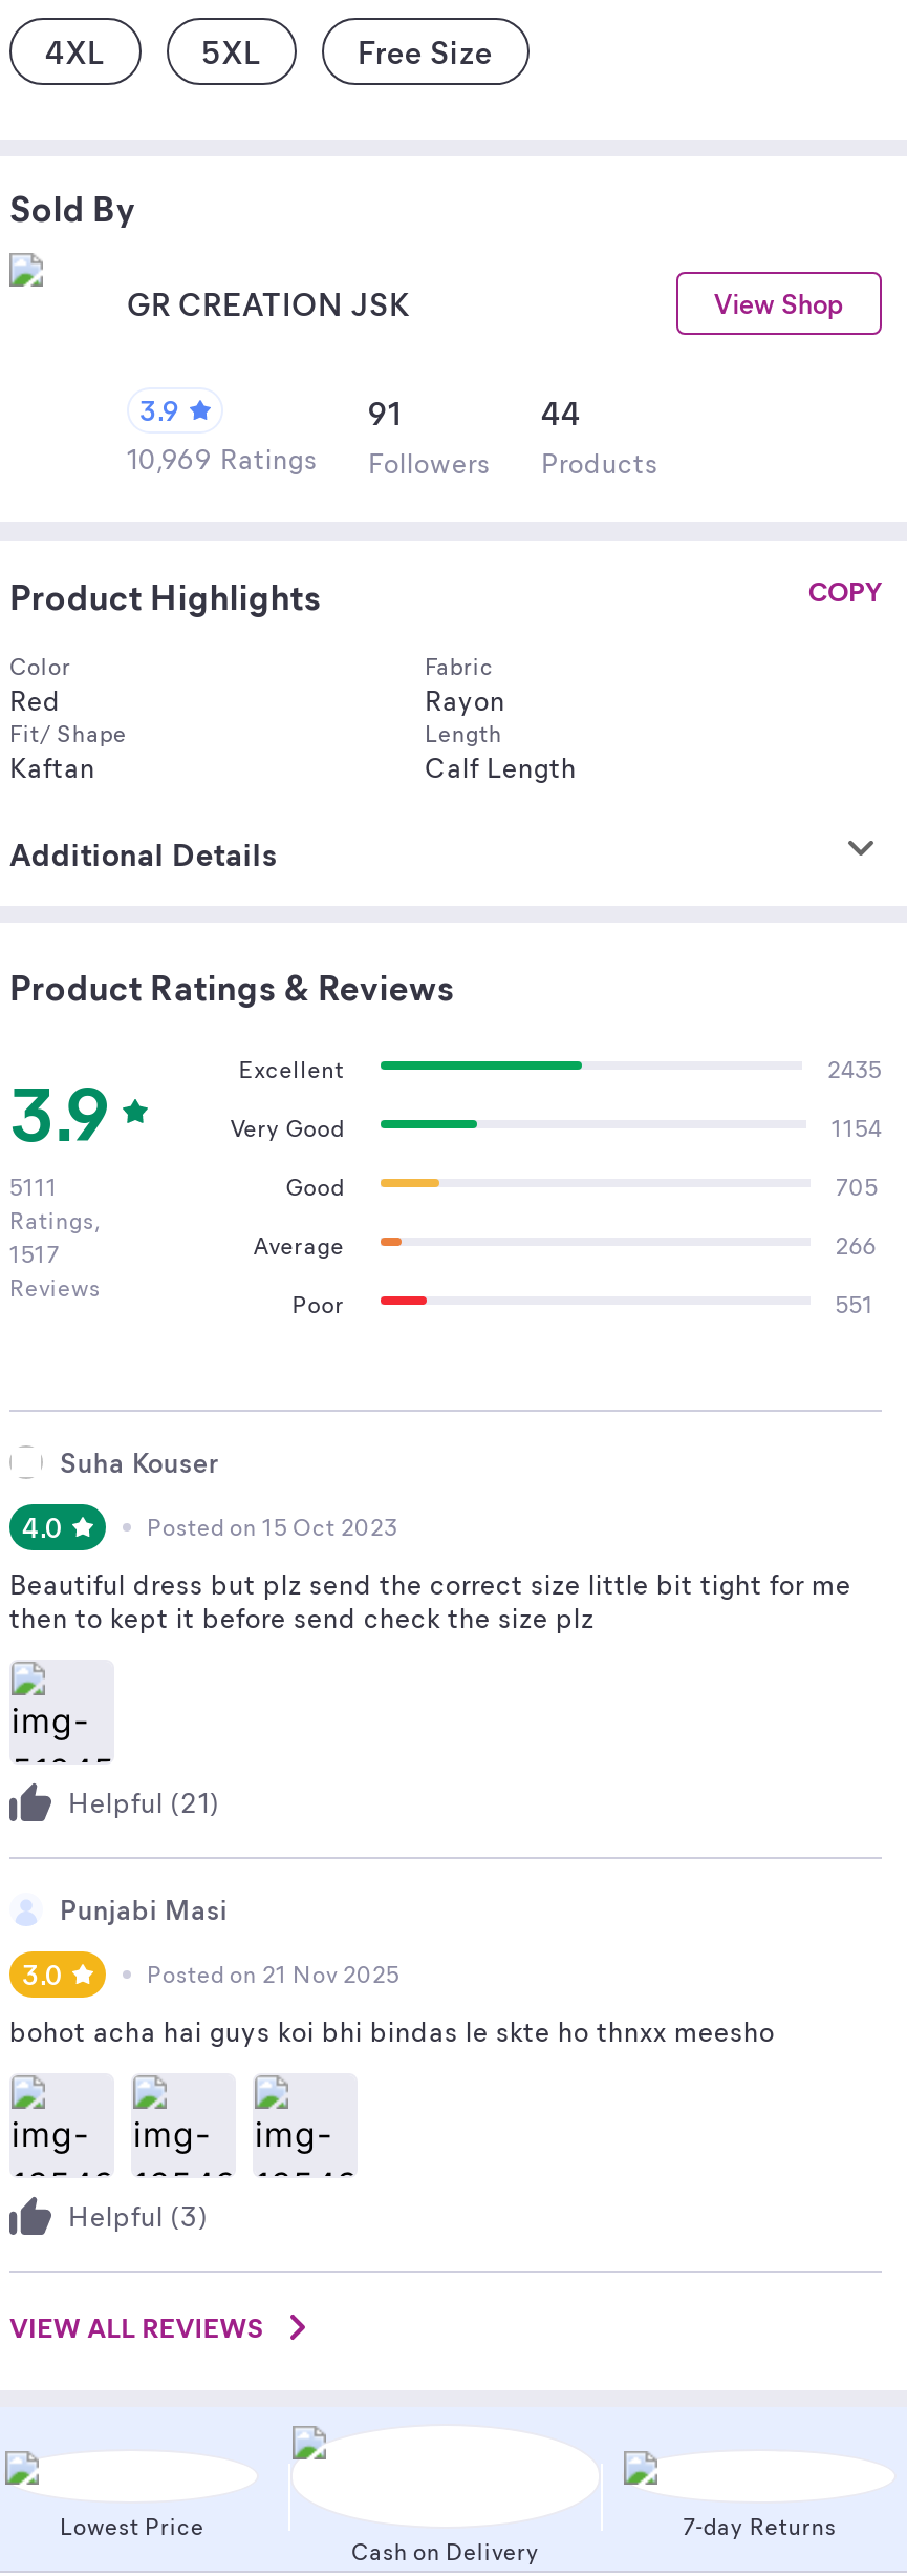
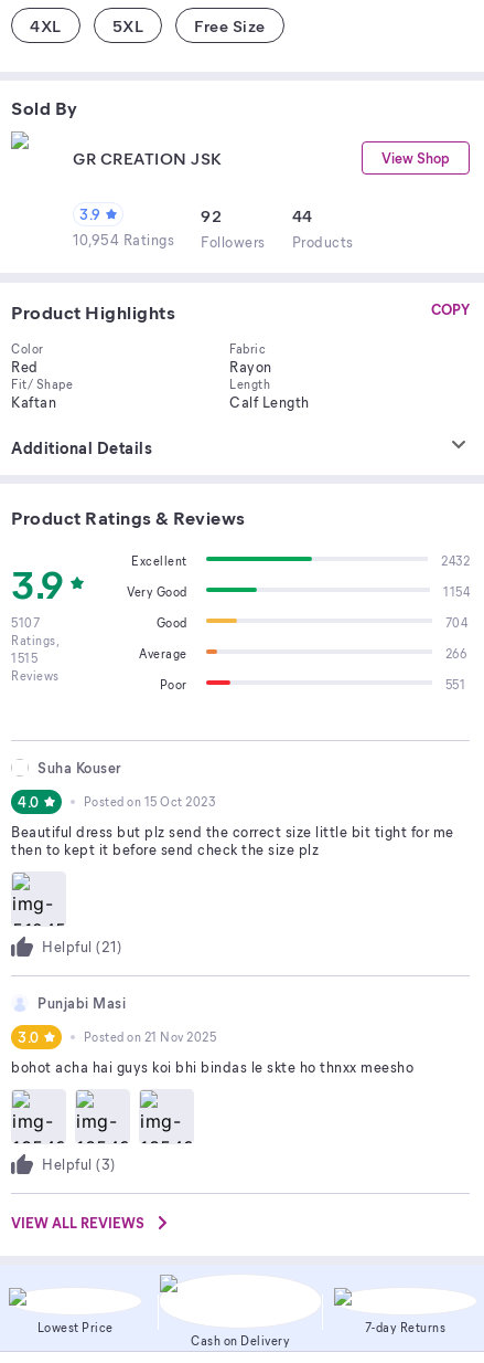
[368,392,402,434] 91 -> [201,204,222,226] 92
[127,440,658,480] 10,969 Ratings Followers Products -> [73,230,353,251] 10,954 Ratings Followers Products
[827,1053,882,1084] 2435 -> [441,552,470,569] 2432
[9,1170,58,1202] 5111 -> [11,614,40,631] 5107
[835,1170,878,1202] 705 -> [445,614,468,631] 704
[9,1238,60,1269] 1517 -> [11,649,37,666] 1515

